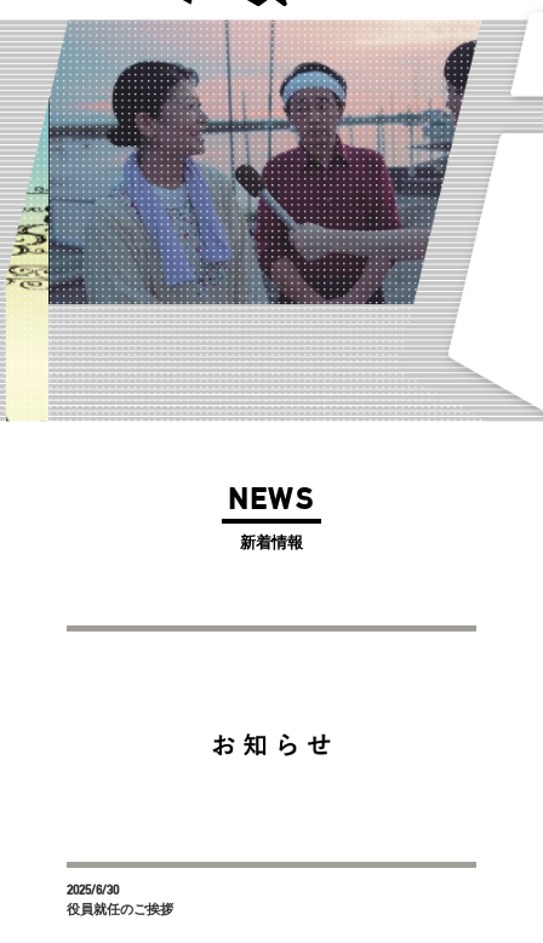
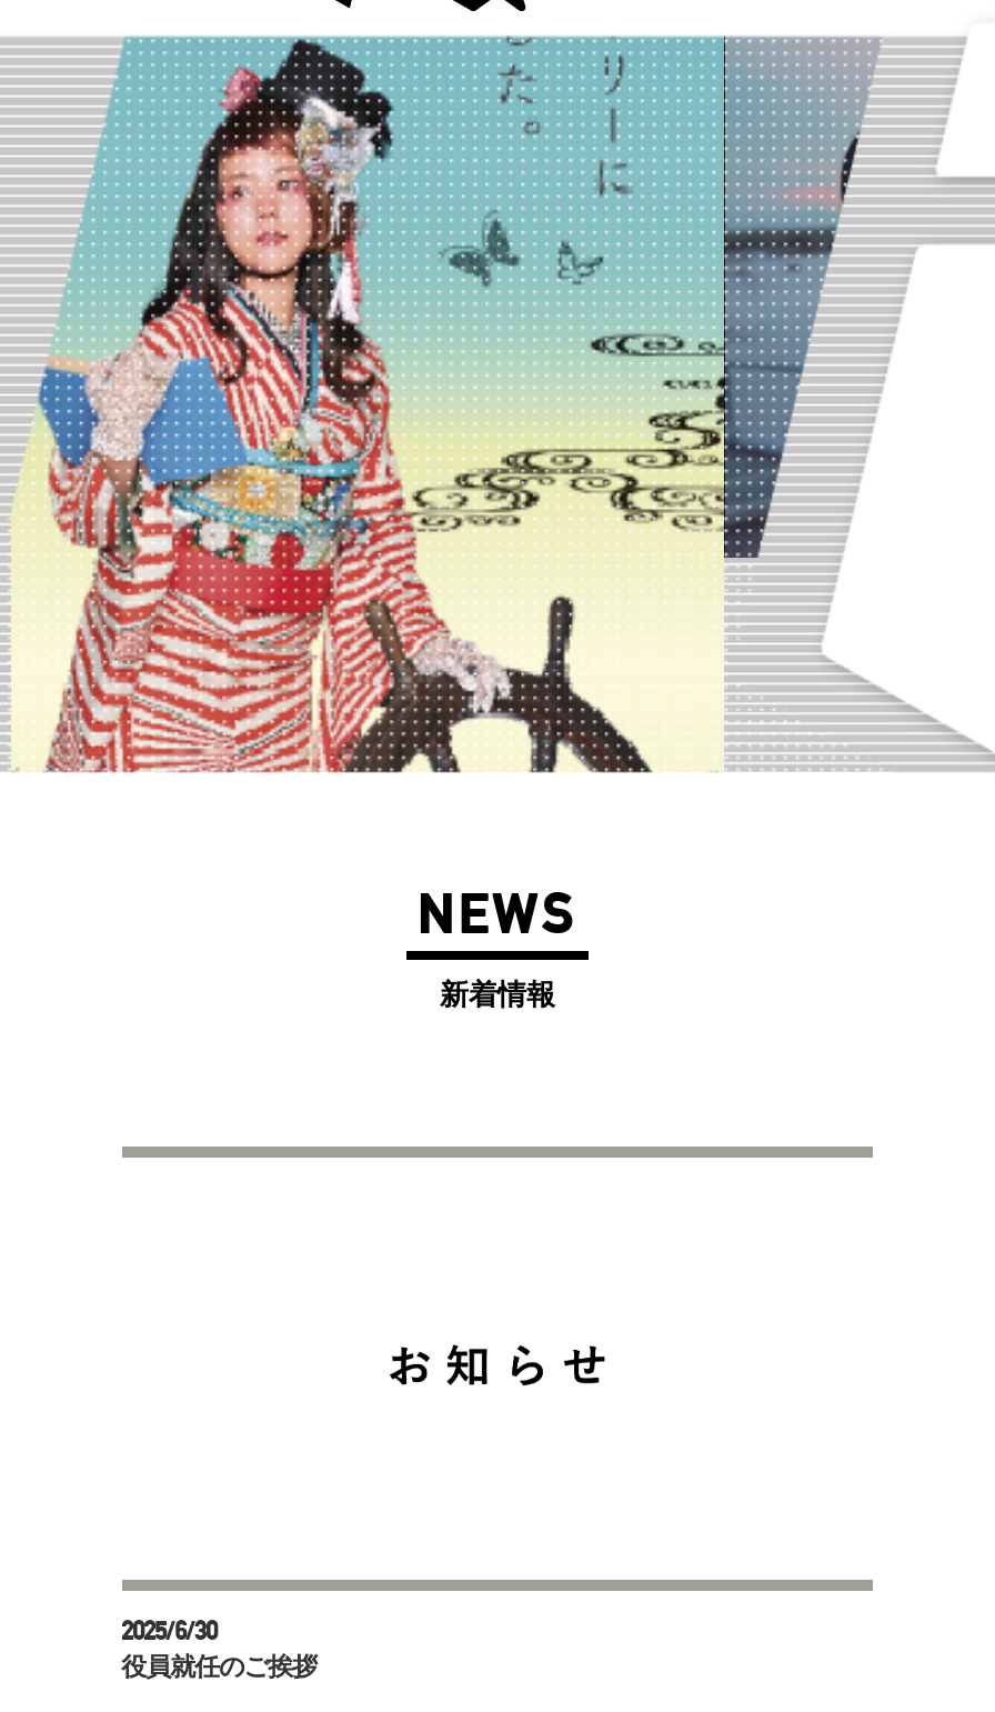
[5,19,480,422] [image] -> [11,36,880,773] [image]

